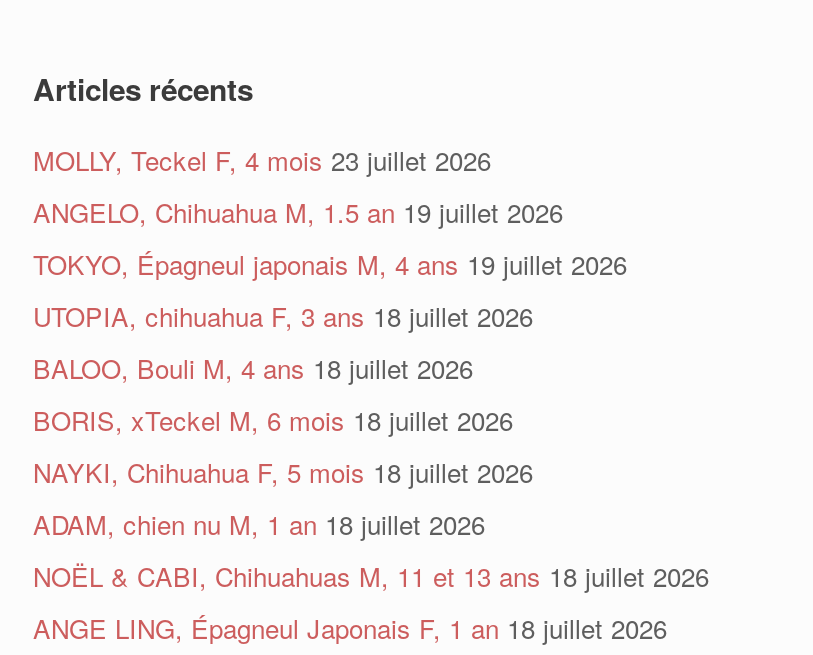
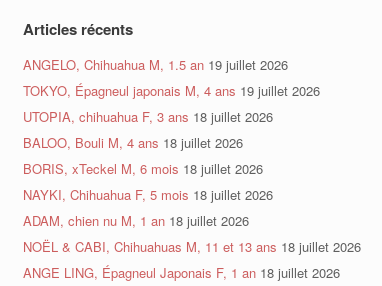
[33,140,491,178] MOLLY, Teckel F, 4 mois 23 juillet 2026 -> none

